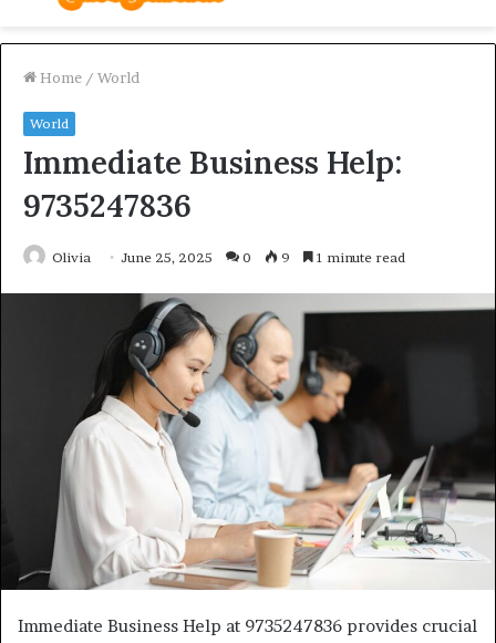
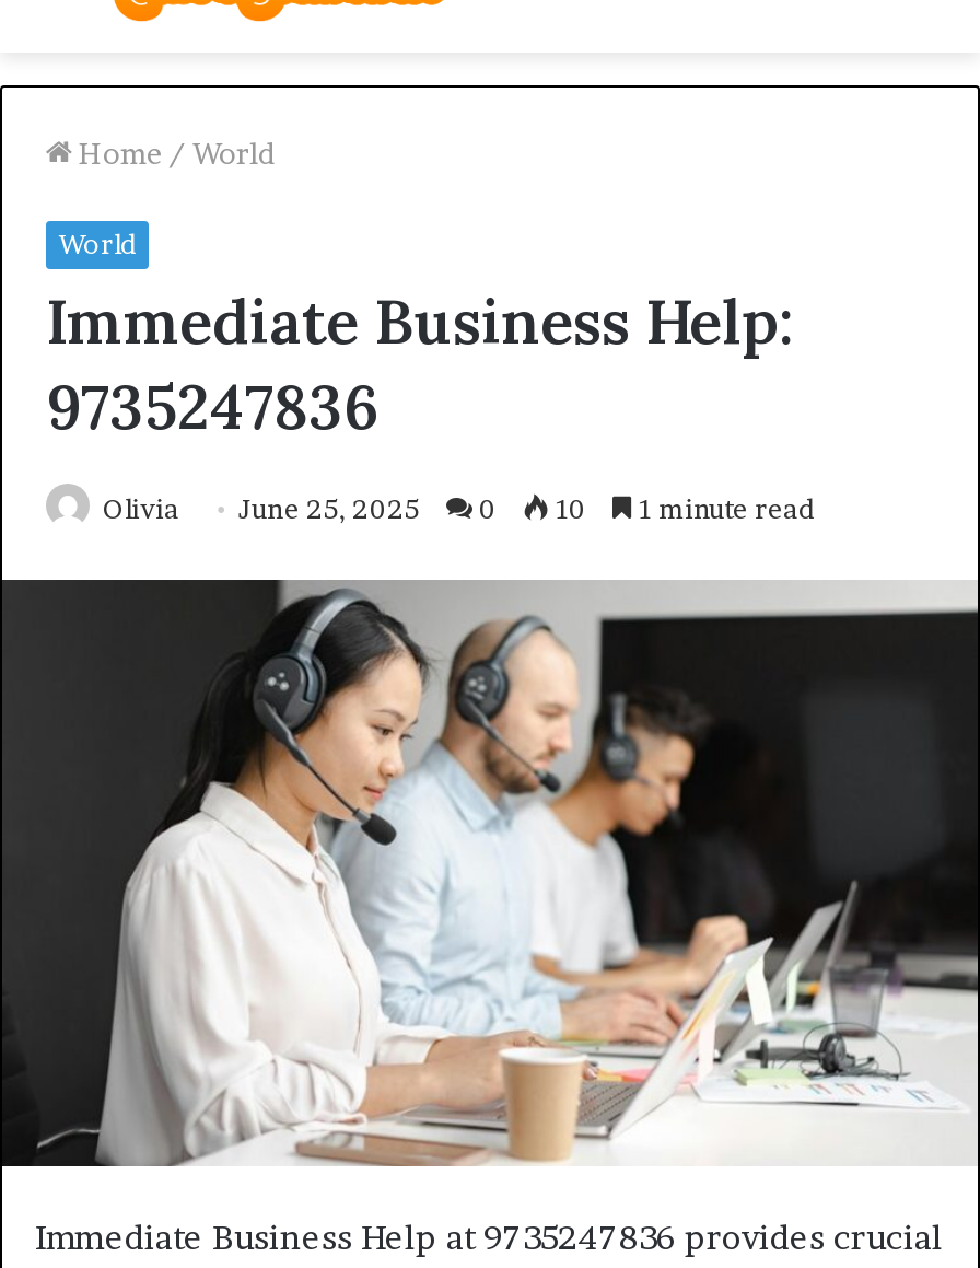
[52,248,405,265] Olivia June 25, 2025 0 9 1 minute read -> [103,491,814,524] Olivia June 25, 2025 0 10 1 minute read

